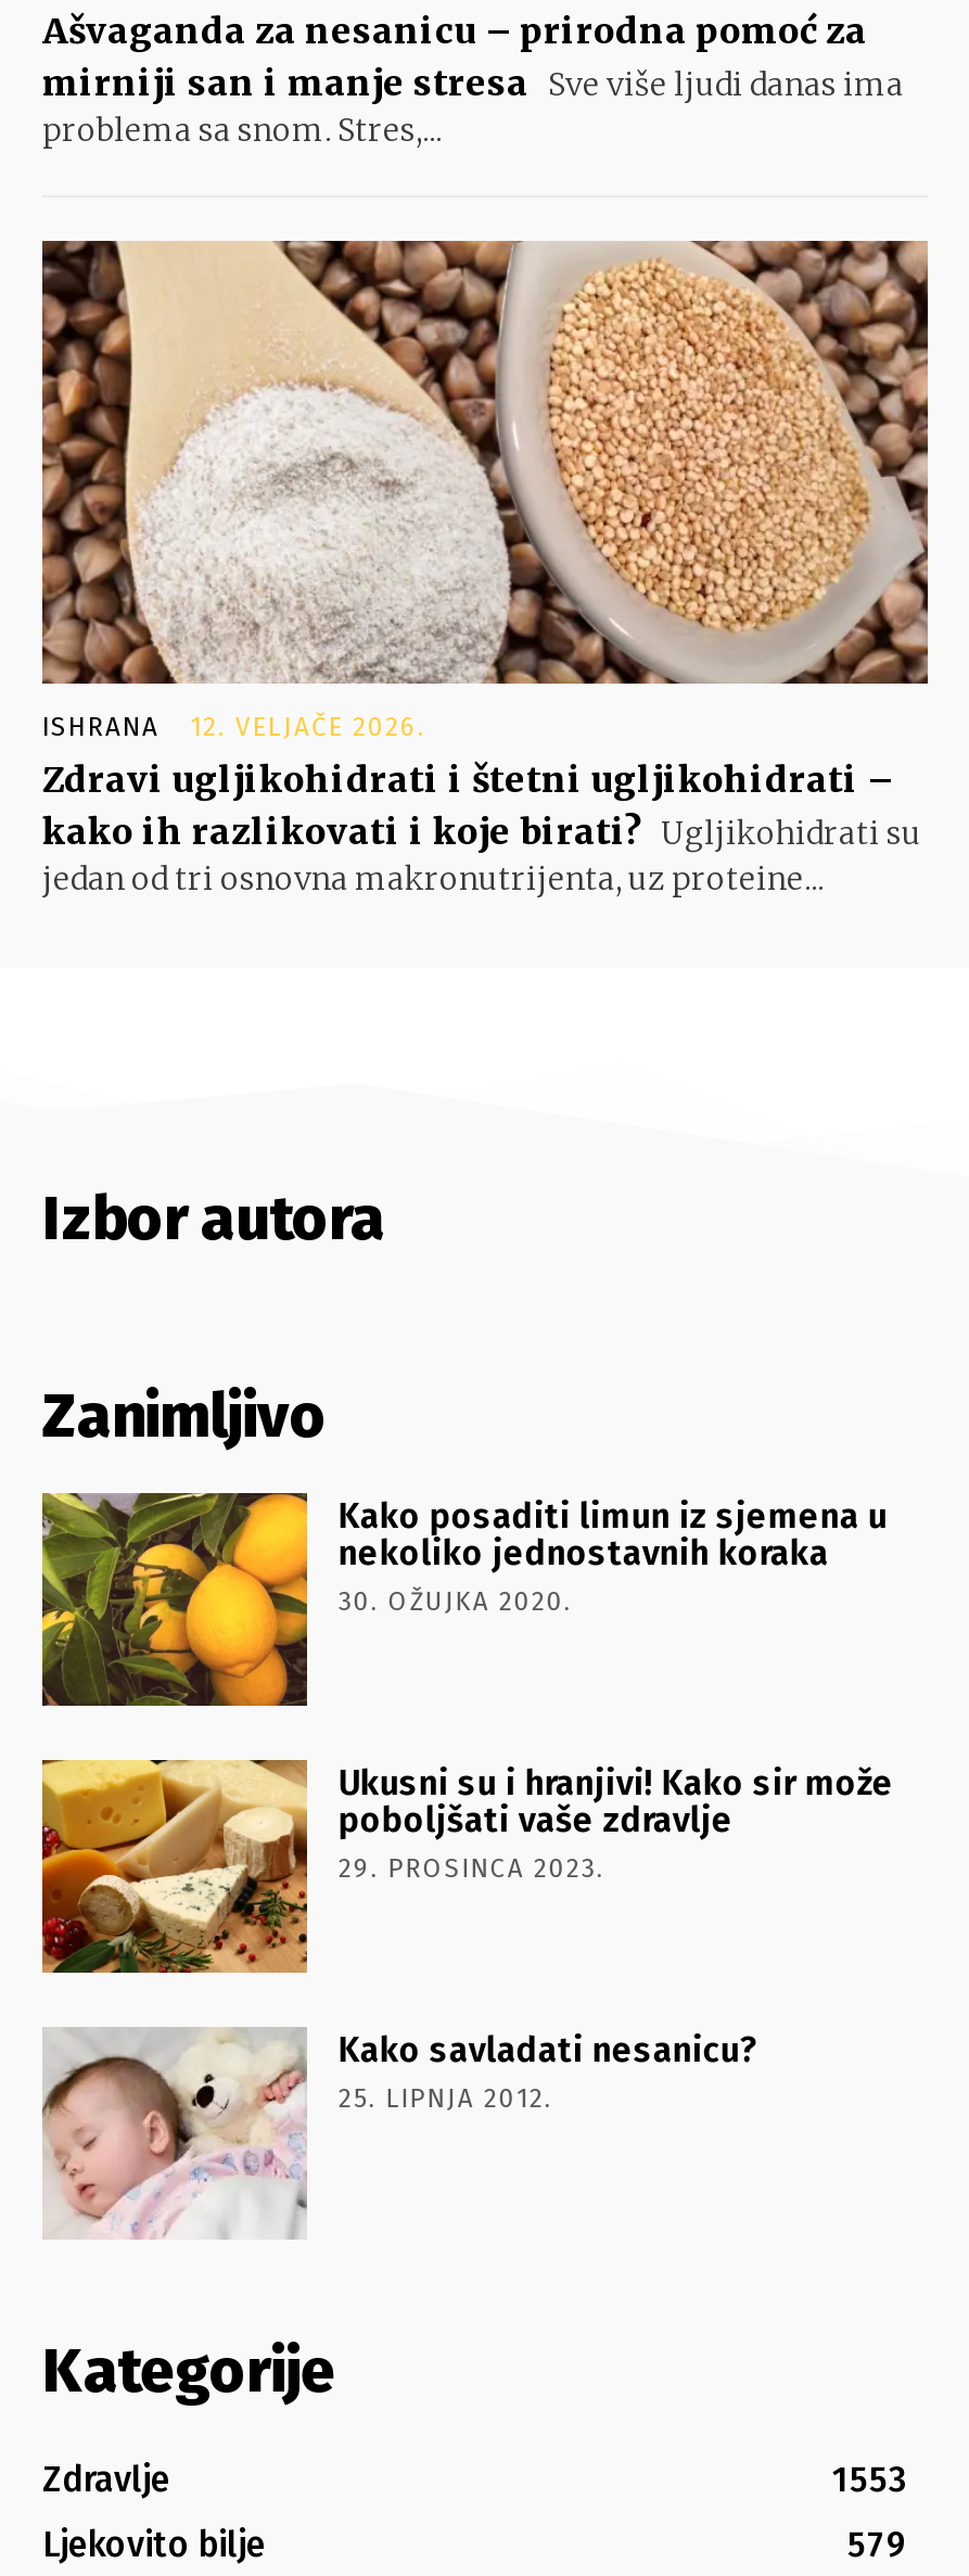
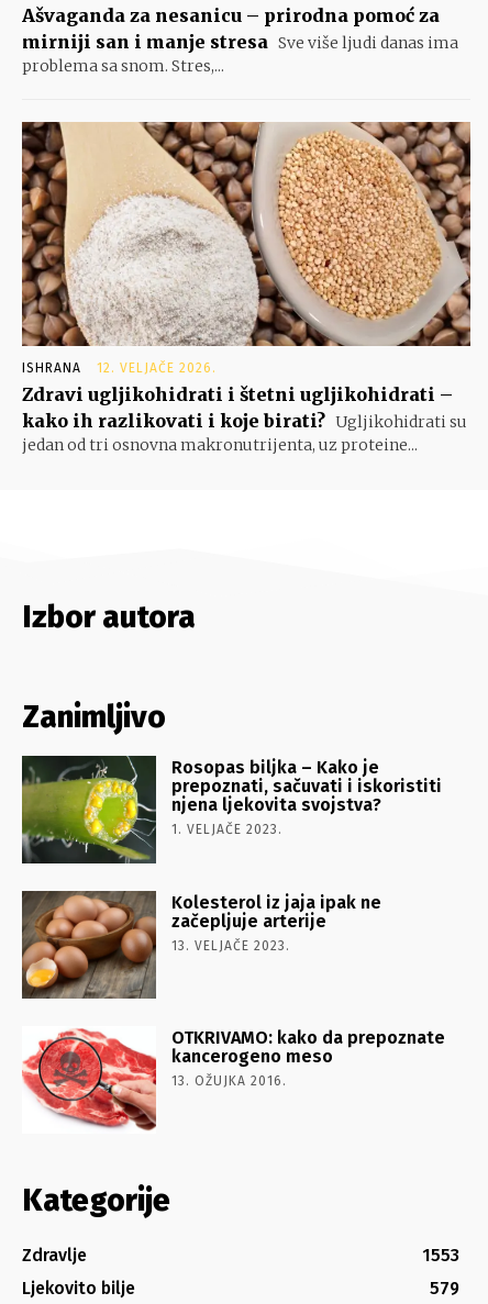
[40,1491,887,1708] [image] | Kako posaditi limun iz sjemena u | nekoliko jednostavnih koraka | 30. OŽUJKA 2020. -> [21,755,442,865] [image] | Rosopas biljka – Kako je | prepoznati, sačuvati i iskoristiti | njena ljekovita svojstva? | 1. VELJAČE 2023.
[40,1758,894,1975] [image] | Ukusni su i hranjivi! Kako sir može | poboljšati vaše zdravlje | 29. PROSINCA 2023. -> [21,890,382,1000] [image] | Kolesterol iz jaja ipak ne | začepljuje arterije | 13. VELJAČE 2023.
[40,2027,757,2240] [image] | Kako savladati nesanicu? | 25. LIPNJA 2012. -> [22,1027,446,1133] [image] | OTKRIVAMO: kako da prepoznate | kancerogeno meso | 13. OŽUJKA 2016.

